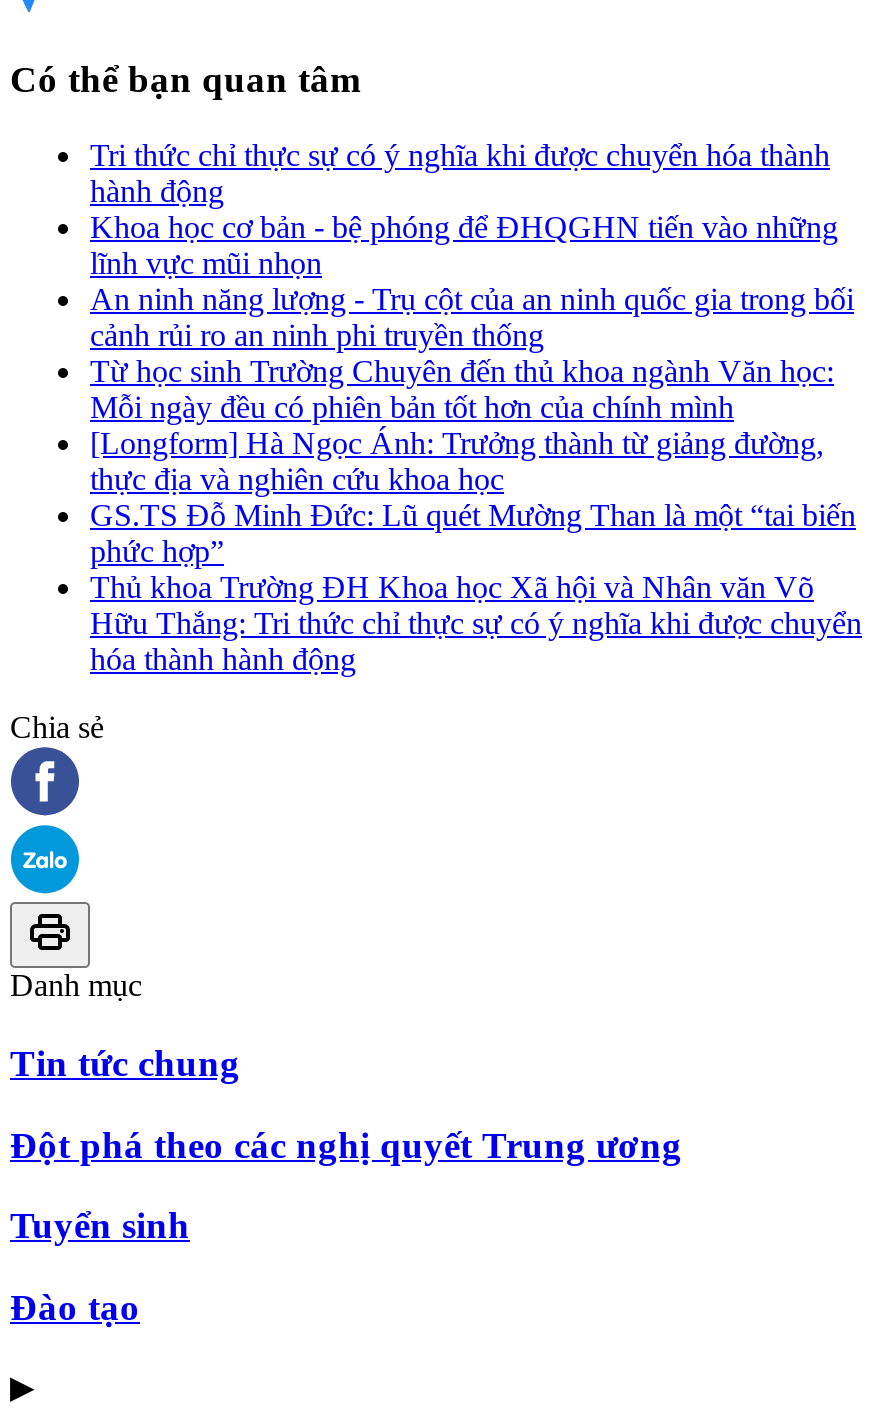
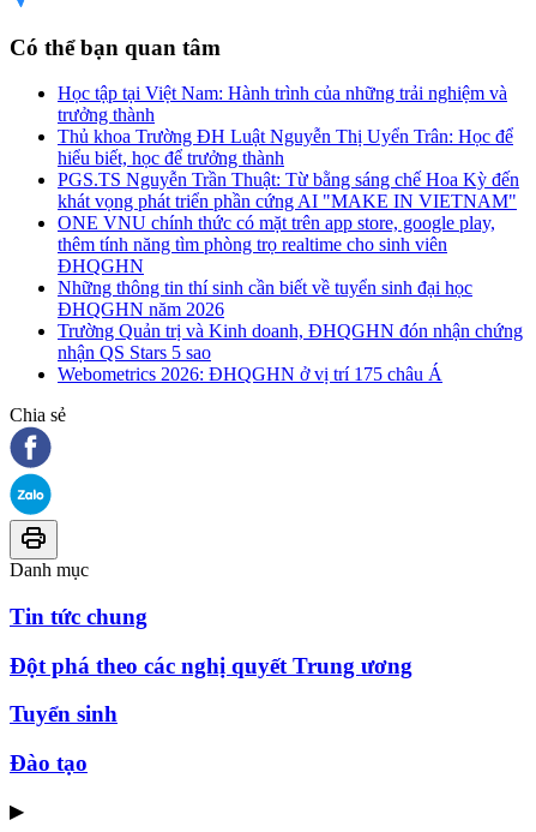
[90,138,862,676] Tri thức chỉ thực sự có ý nghĩa khi được chuyển hóa thành | hành động | Khoa học cơ bản - bệ phóng để ĐHQGHN tiến vào những | lĩnh vực mũi nhọn | An ninh năng lượng - Trụ cột của an ninh quốc gia trong bối | cảnh rủi ro an ninh phi truyền thống | Từ học sinh Trường Chuyên đến thủ khoa ngành Văn học: | Mỗi ngày đều có phiên bản tốt hơn của chính mình | [Longform] Hà Ngọc Ánh: Trưởng thành từ giảng đường, | thực địa và nghiên cứu khoa học | GS.TS Đỗ Minh Đức: Lũ quét Mường Than là một “tai biến | phức hợp” | Thủ khoa Trường ĐH Khoa học Xã hội và Nhân văn Võ | Hữu Thắng: Tri thức chỉ thực sự có ý nghĩa khi được chuyển | hóa thành hành động -> [58,83,523,384] Học tập tại Việt Nam: Hành trình của những trải nghiệm và | trưởng thành | Thủ khoa Trường ĐH Luật Nguyễn Thị Uyển Trân: Học để | hiểu biết, học để trưởng thành | PGS.TS Nguyễn Trần Thuật: Từ bằng sáng chế Hoa Kỳ đến | khát vọng phát triển phần cứng AI "MAKE IN VIETNAM" | ONE VNU chính thức có mặt trên app store, google play, | thêm tính năng tìm phòng trọ realtime cho sinh viên | ĐHQGHN | Những thông tin thí sinh cần biết về tuyển sinh đại học | ĐHQGHN năm 2026 | Trường Quản trị và Kinh doanh, ĐHQGHN đón nhận chứng | nhận QS Stars 5 sao | Webometrics 2026: ĐHQGHN ở vị trí 175 châu Á

